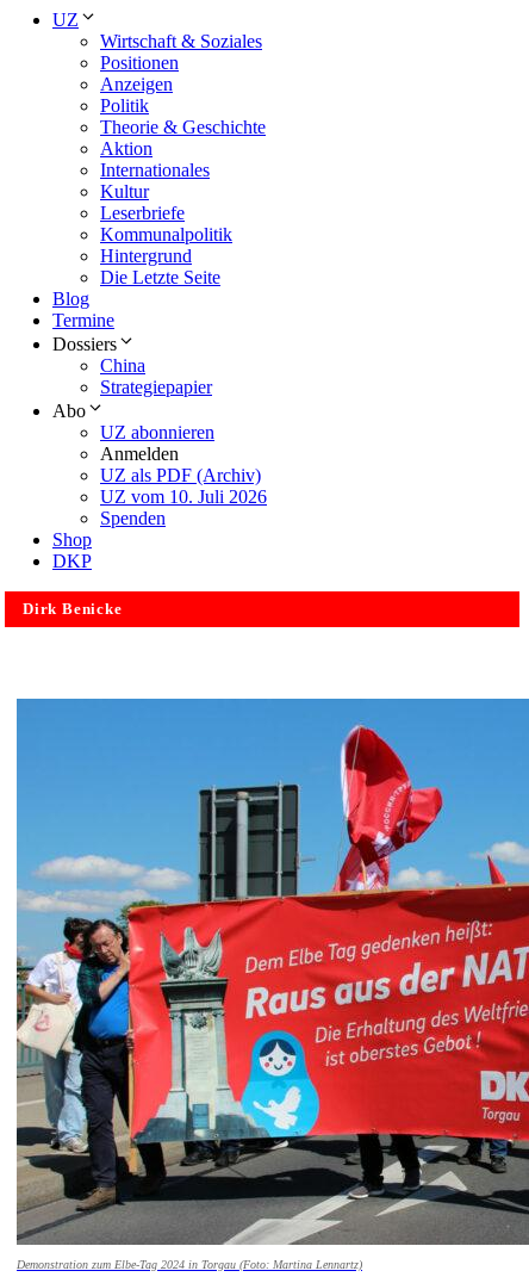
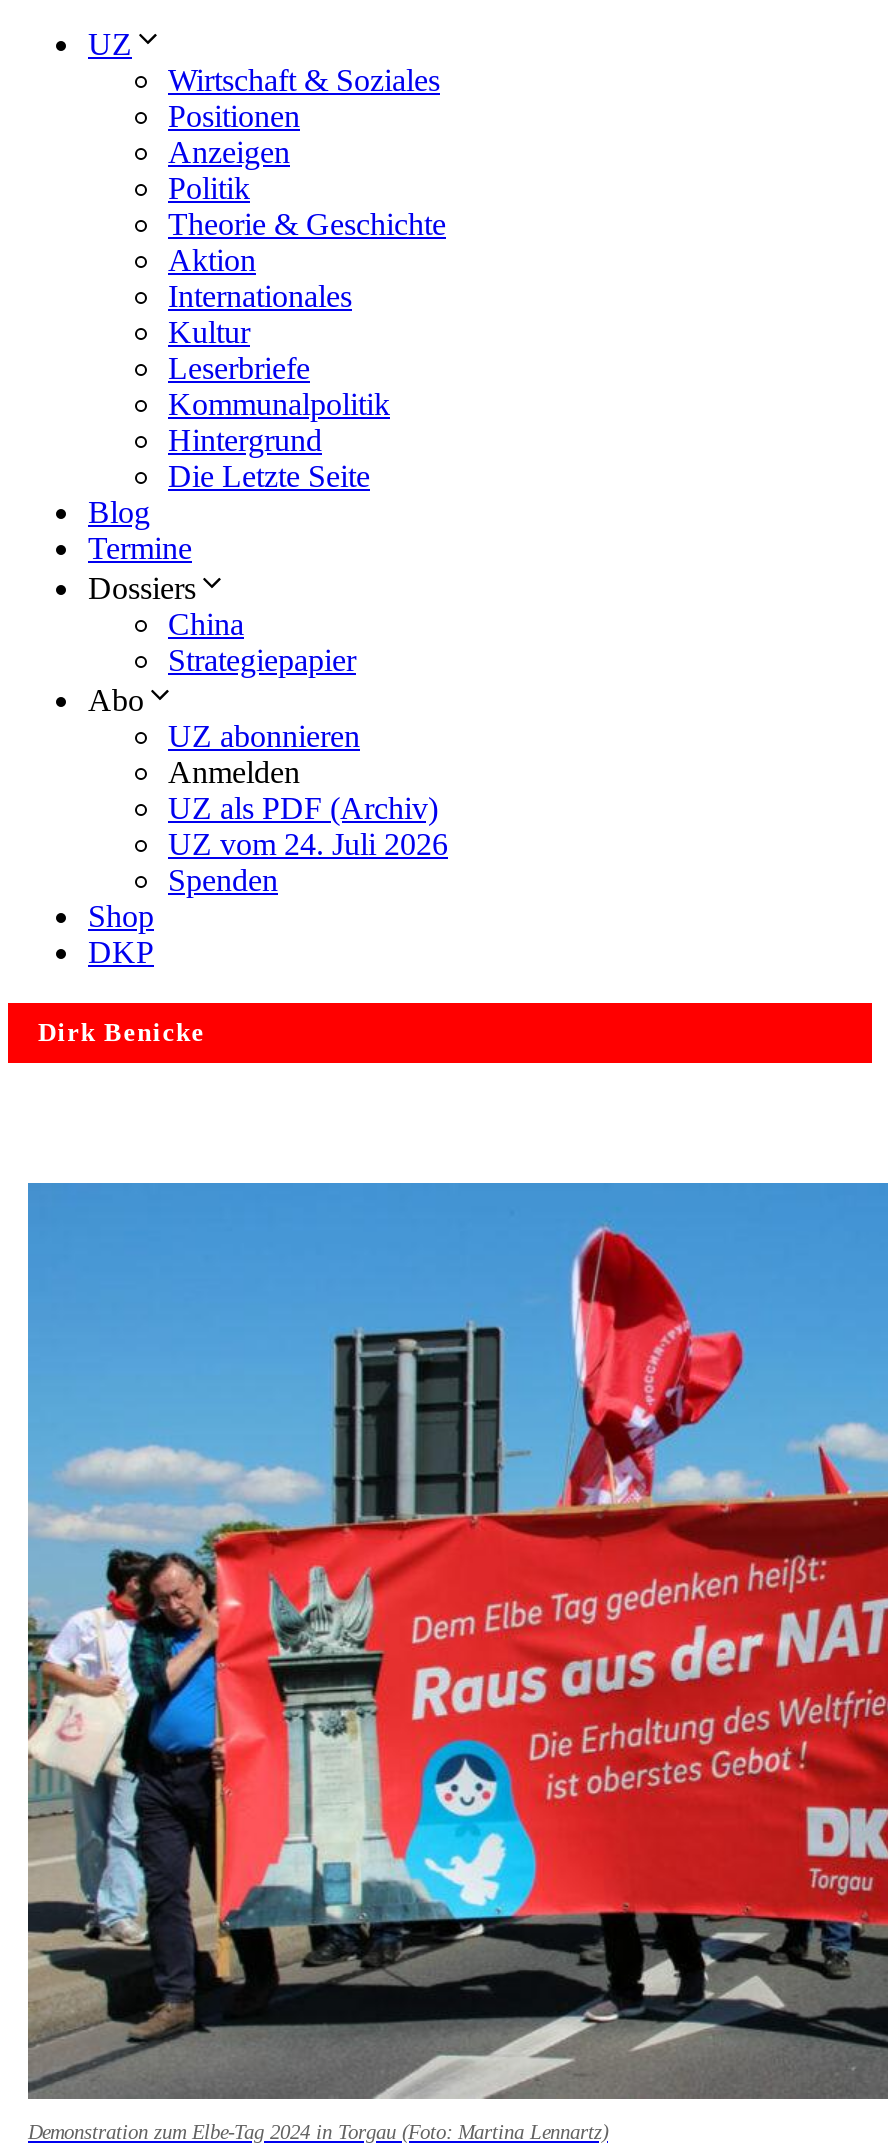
[100,487,267,507] UZ vom 10. Juli 2026 -> [168,828,448,862] UZ vom 24. Juli 2026

